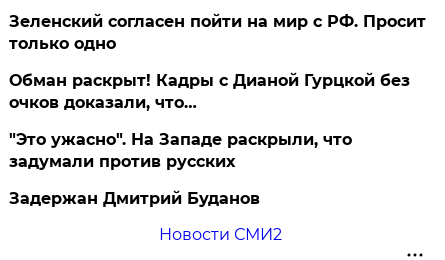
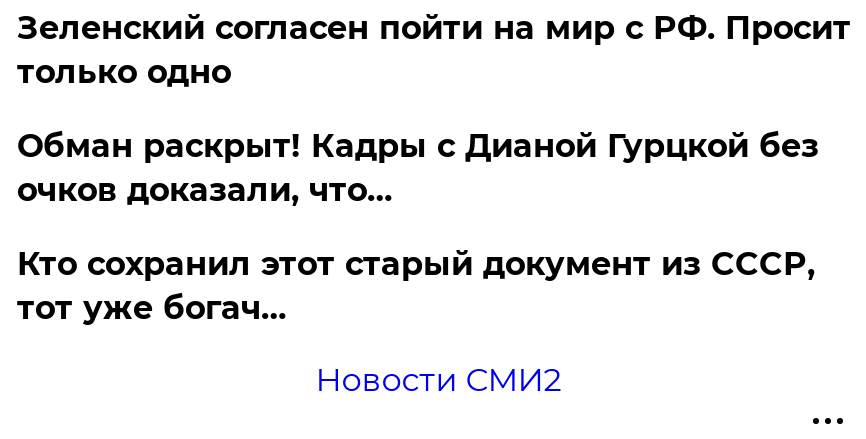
[9,130,352,208] "Это ужасно". На Западе раскрыли, что | задумали против русских | Задержан Дмитрий Буданов -> [17,245,815,327] Кто сохранил этот старый документ из СССР, | тот уже богач…

